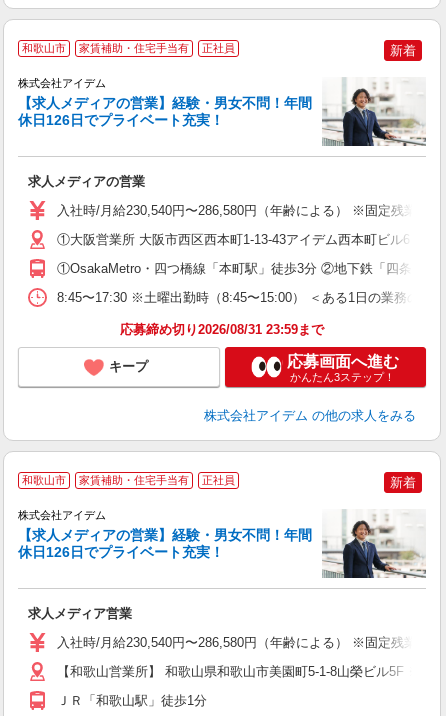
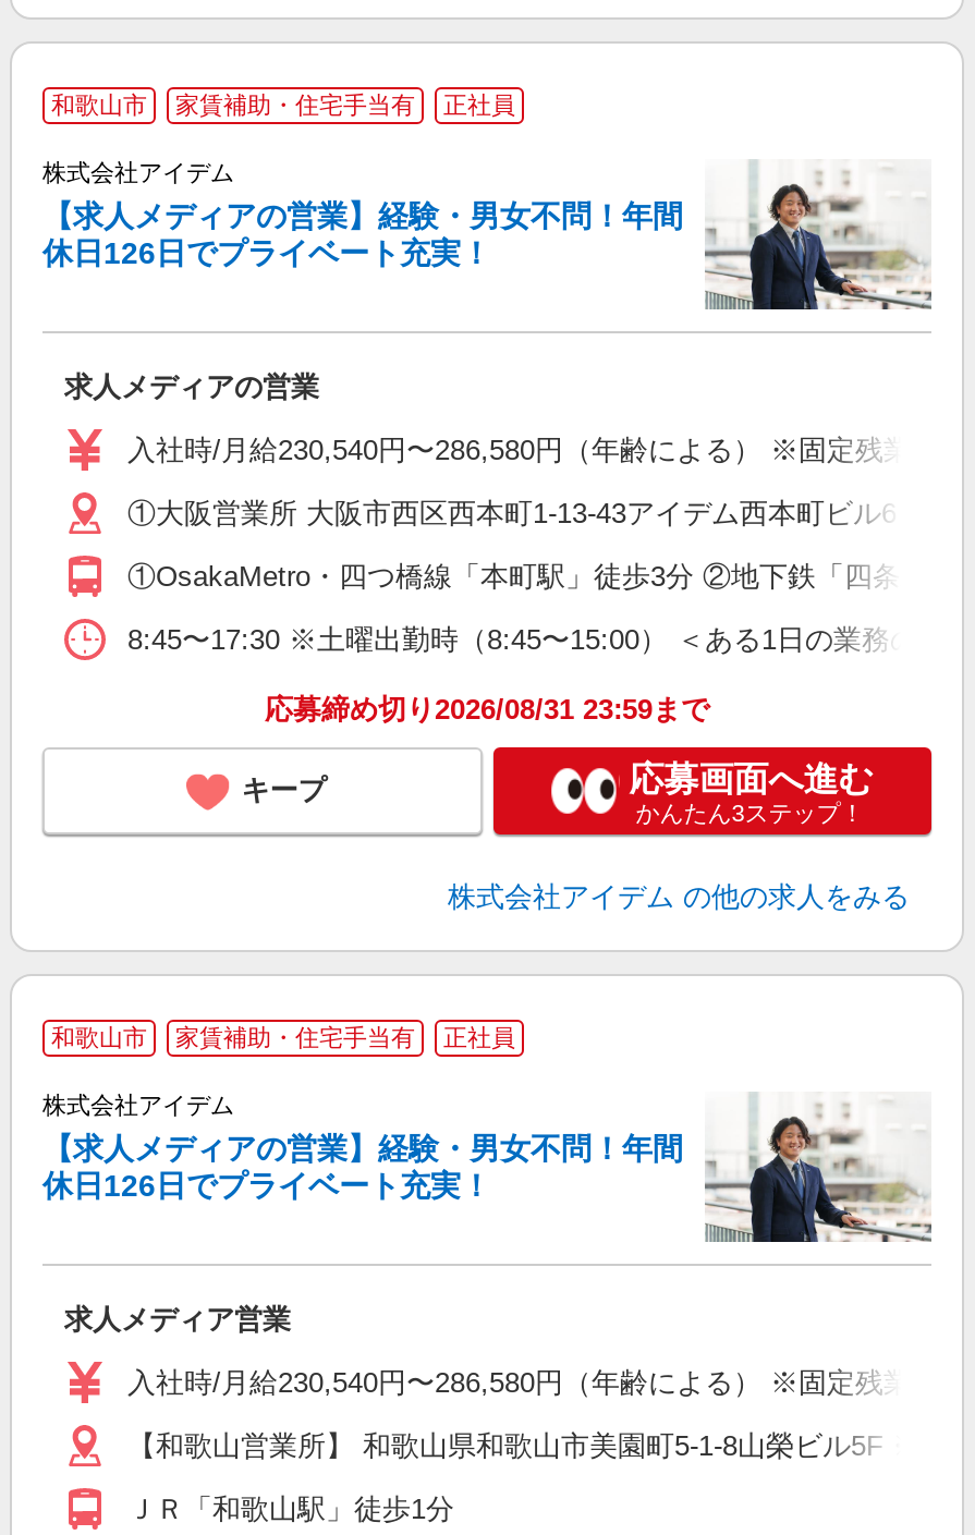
[390,43,416,58] 新着 -> none
[390,475,416,490] 新着 -> none

